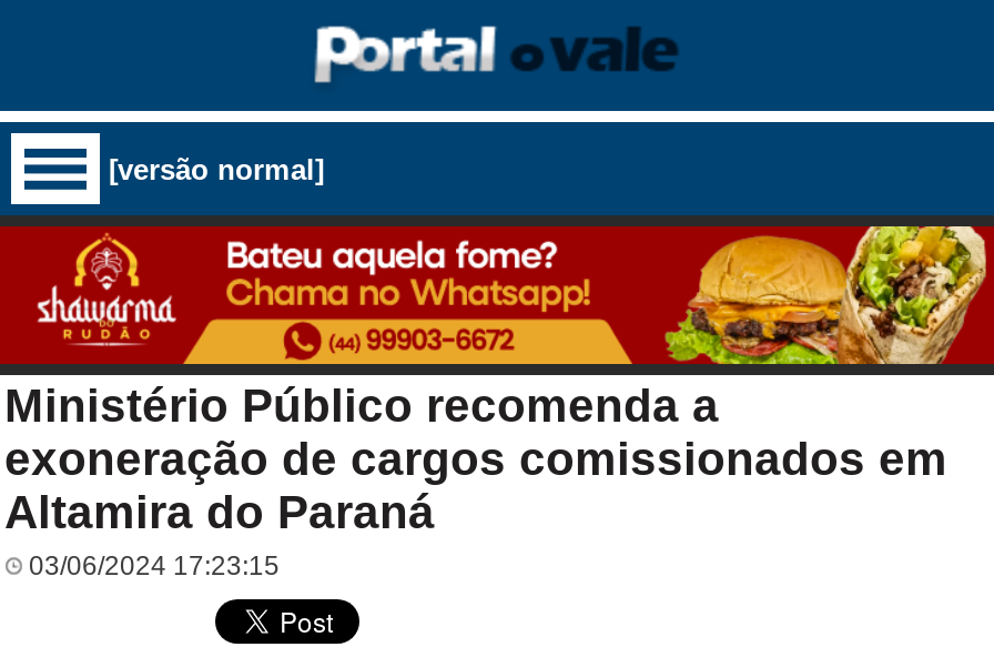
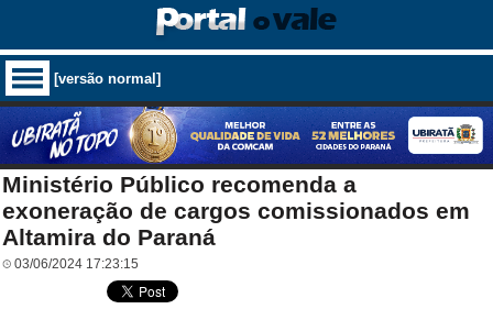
[7,224,987,366] [image] -> [3,106,490,165] [image]

